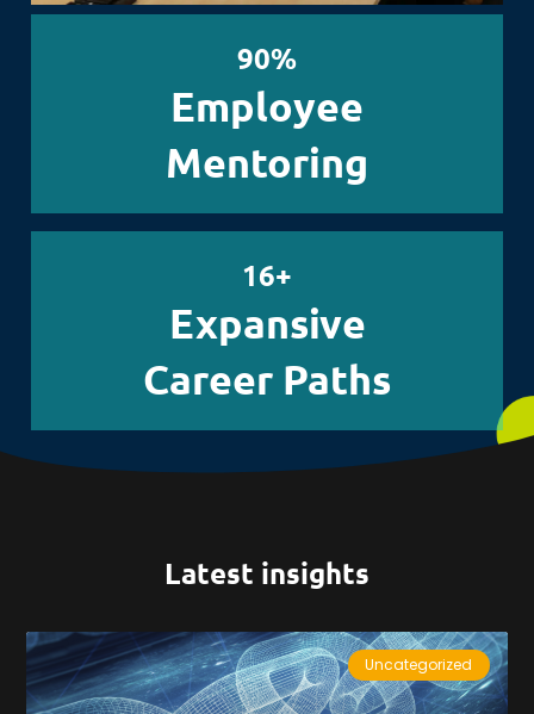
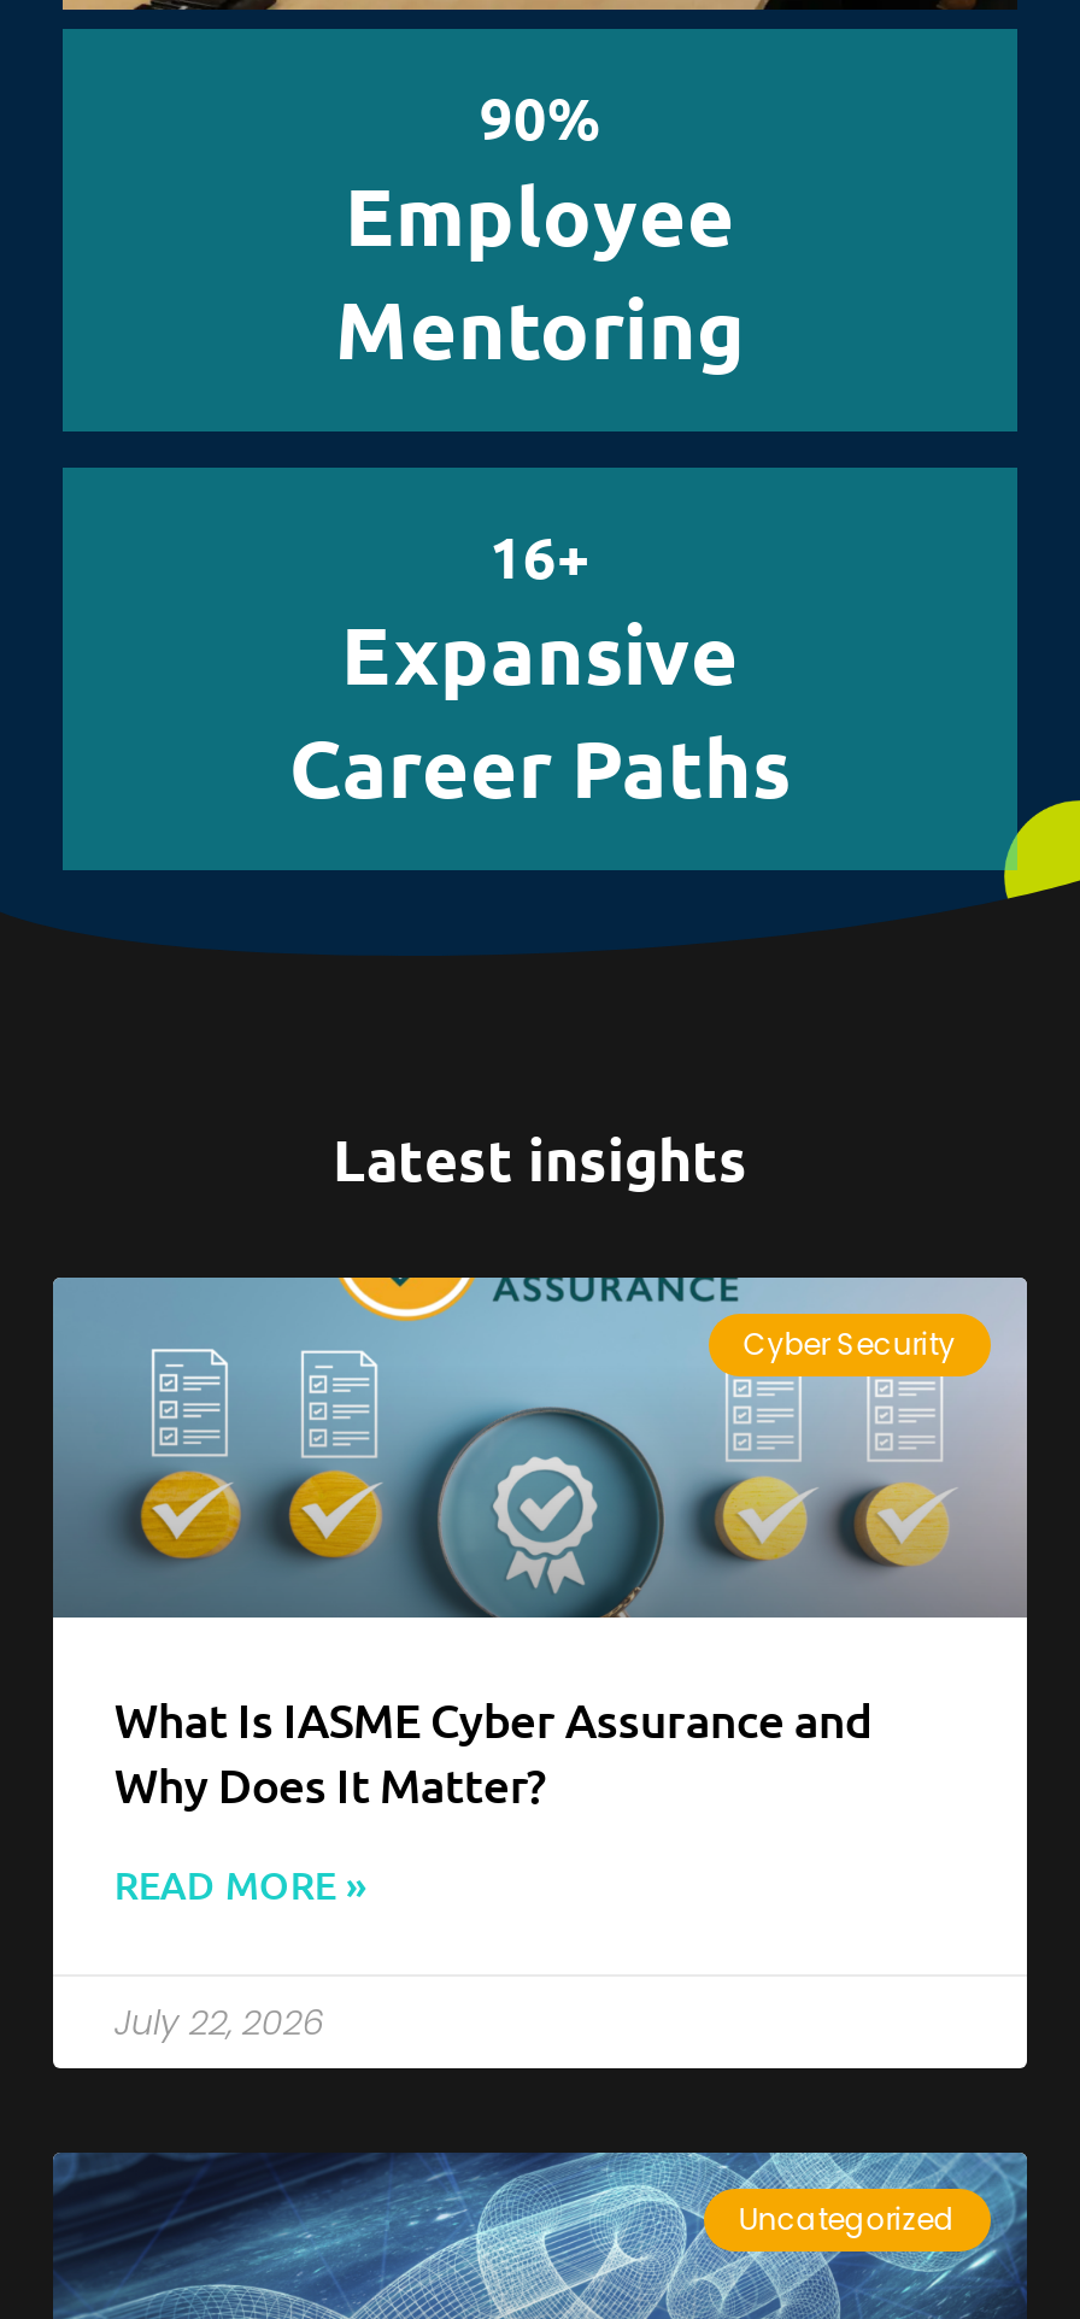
none -> [51,1275,1029,2071] [image] | Cyber Security
none -> [114,1689,871,2046] What Is IASME Cyber Assurance and | Why Does It Matter? | READ MORE » | July 22, 2026

